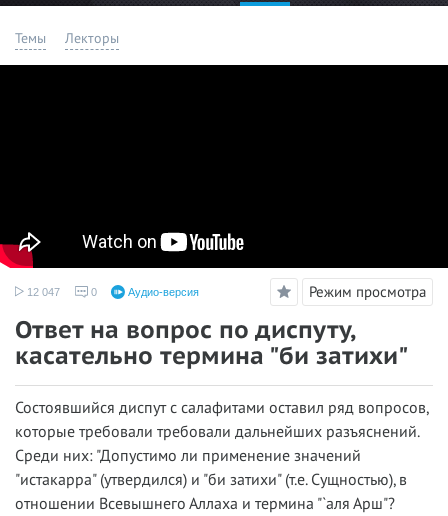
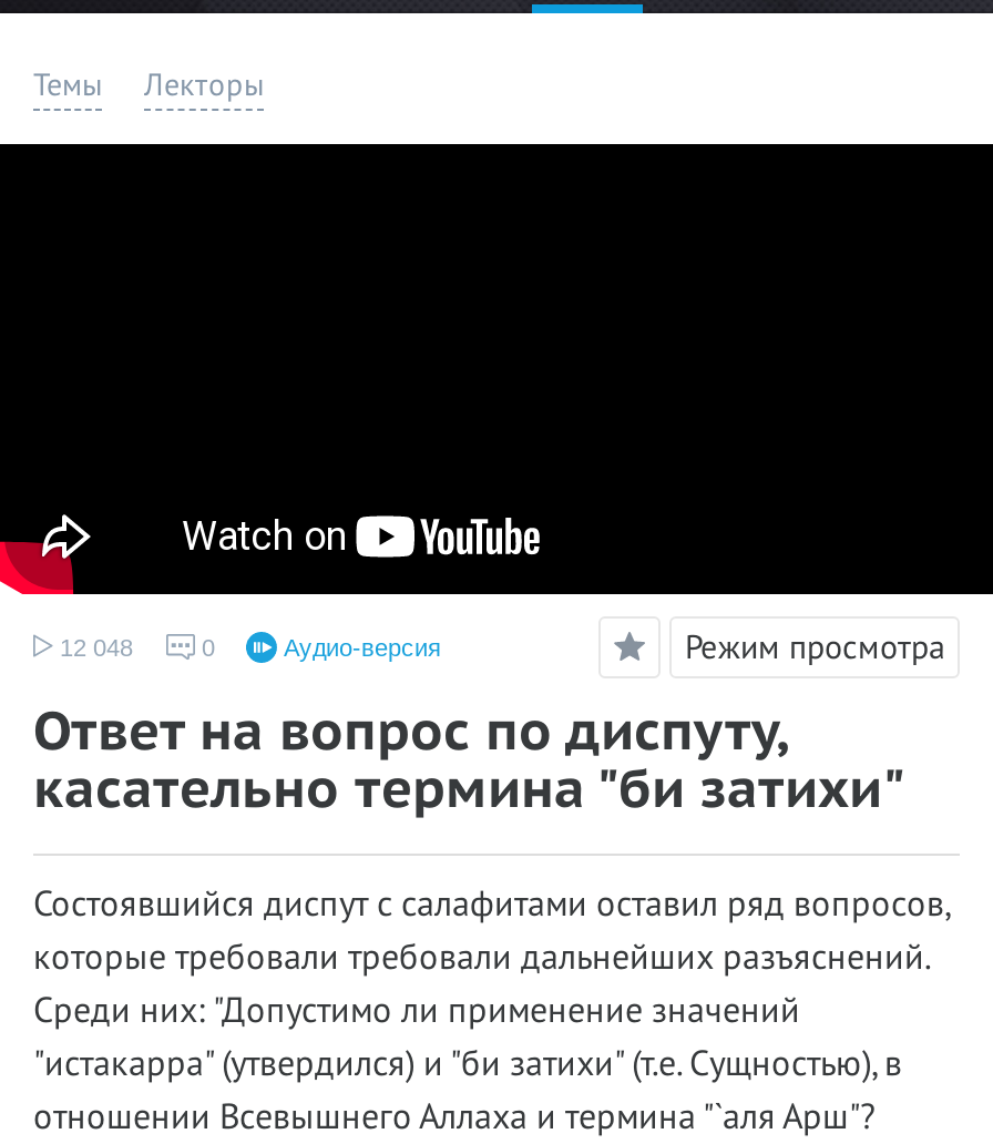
[24,286,60,298] 12 047 -> [53,634,133,661] 12 048

